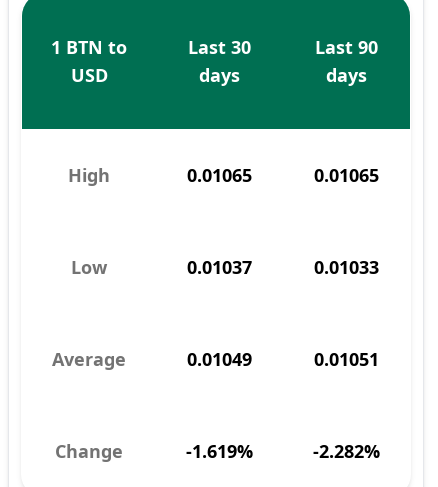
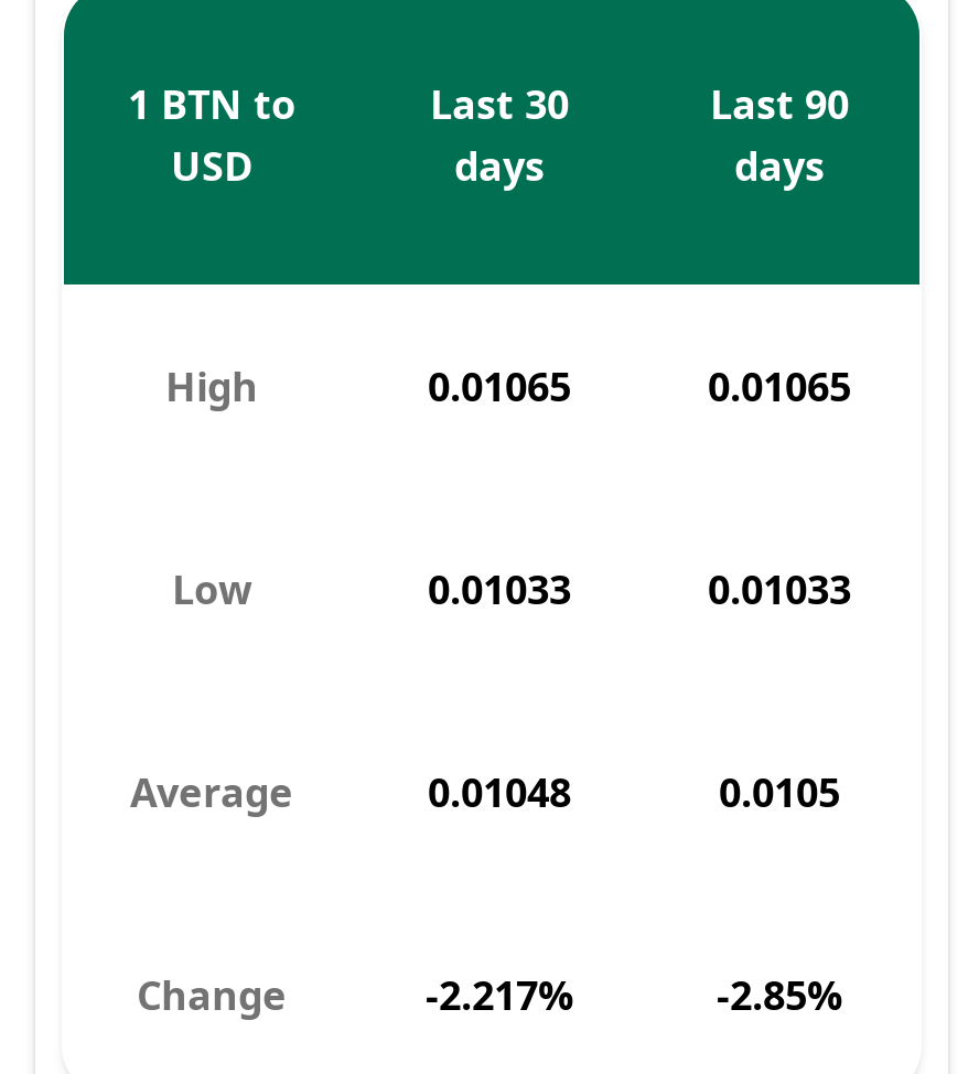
[187,255,252,279] 0.01037 -> [428,562,571,615] 0.01033
[187,347,252,371] 0.01049 -> [428,765,571,818] 0.01048
[314,347,379,371] 0.01051 -> [719,765,840,818] 0.0105
[186,439,253,463] -1.619% -> [426,968,573,1021] -2.217%
[313,439,380,463] -2.282% -> [717,968,842,1021] -2.85%

